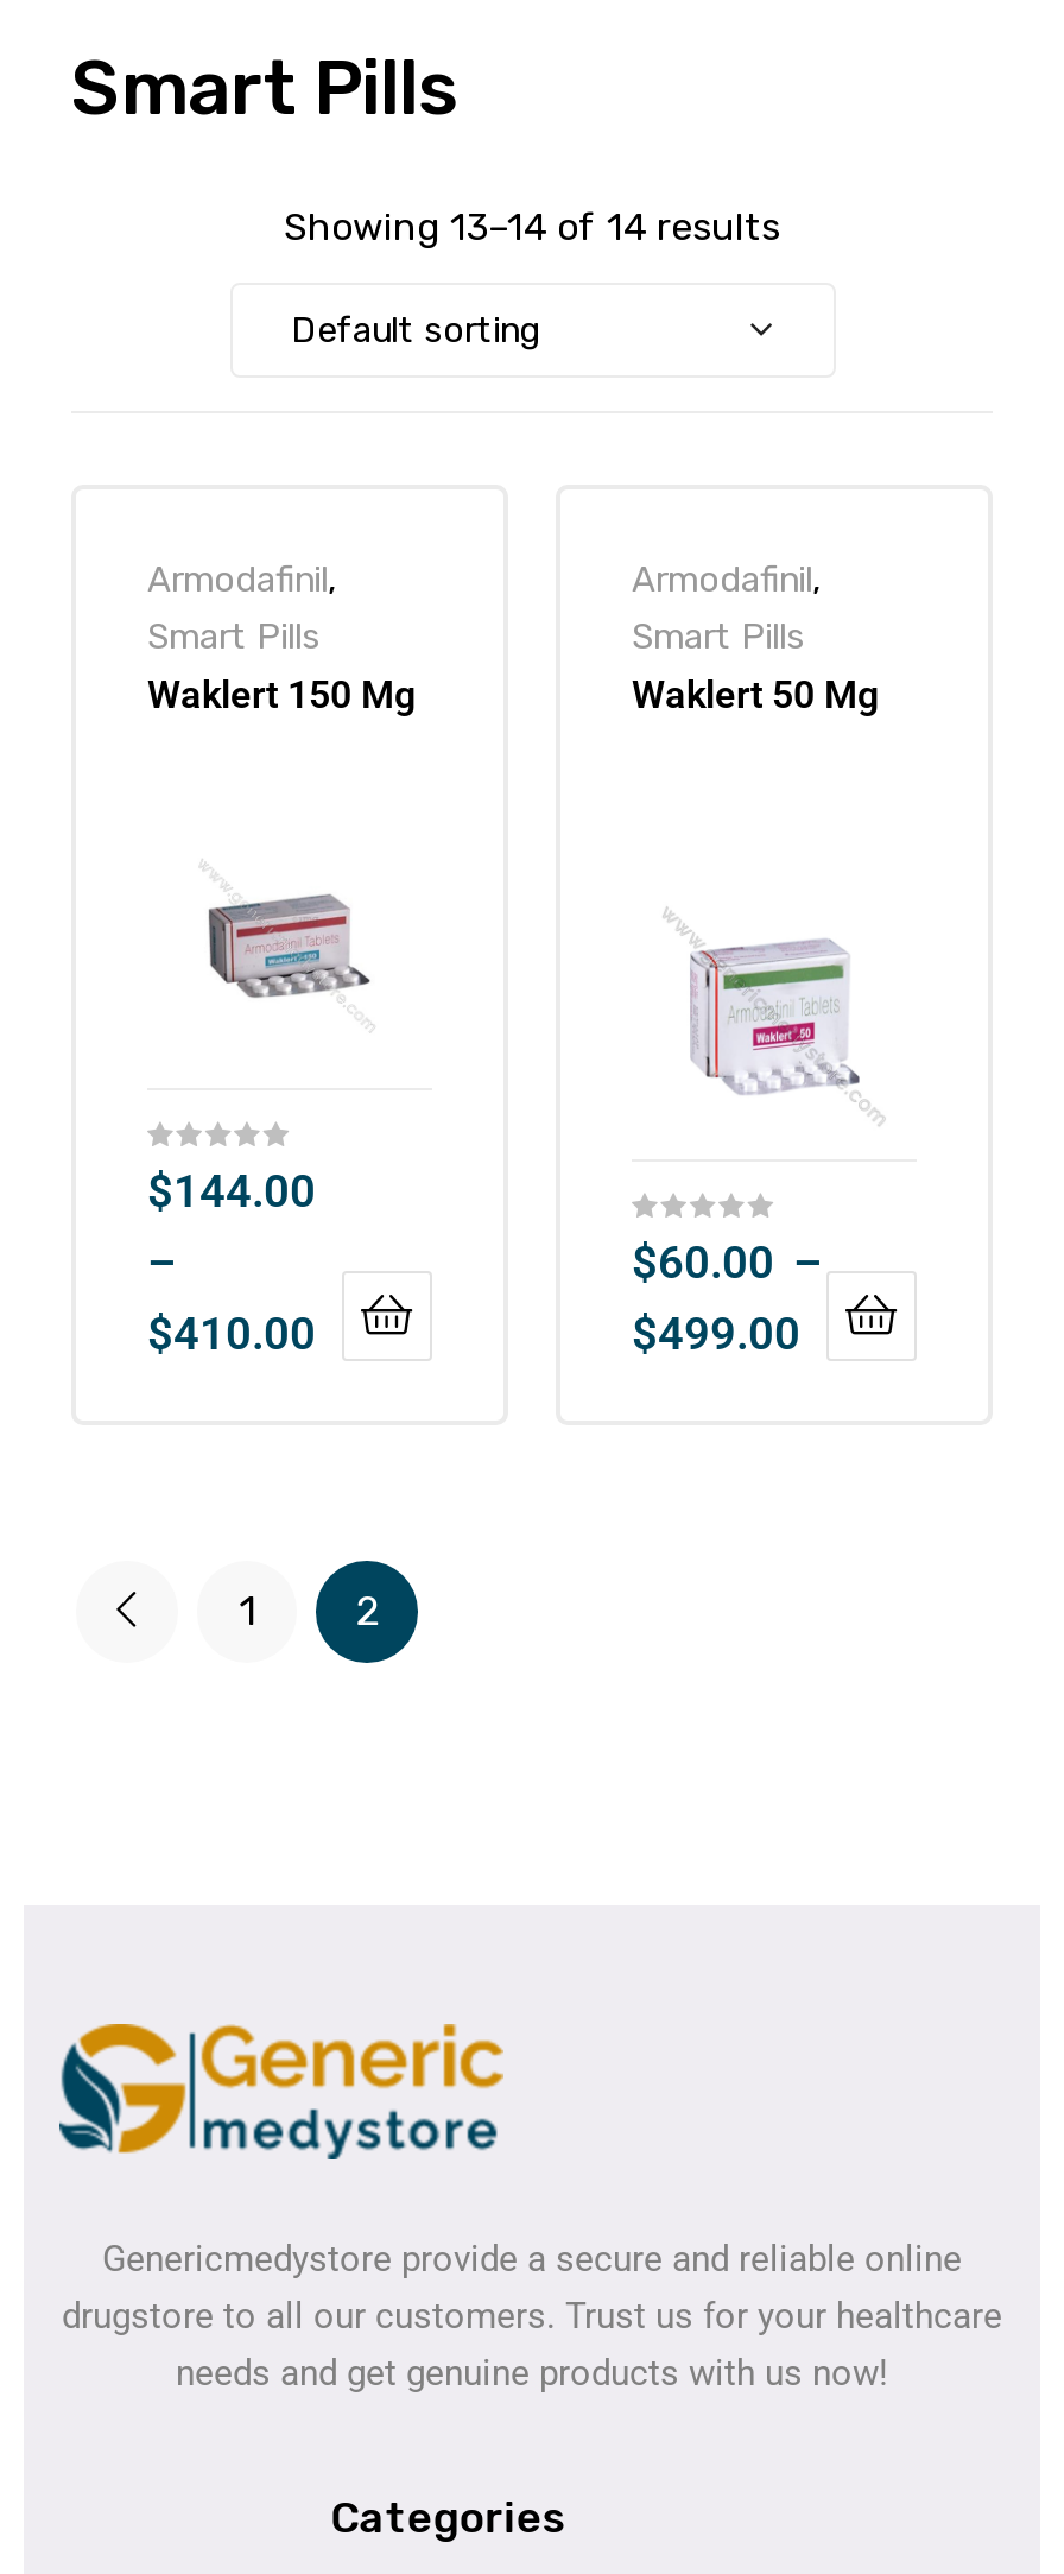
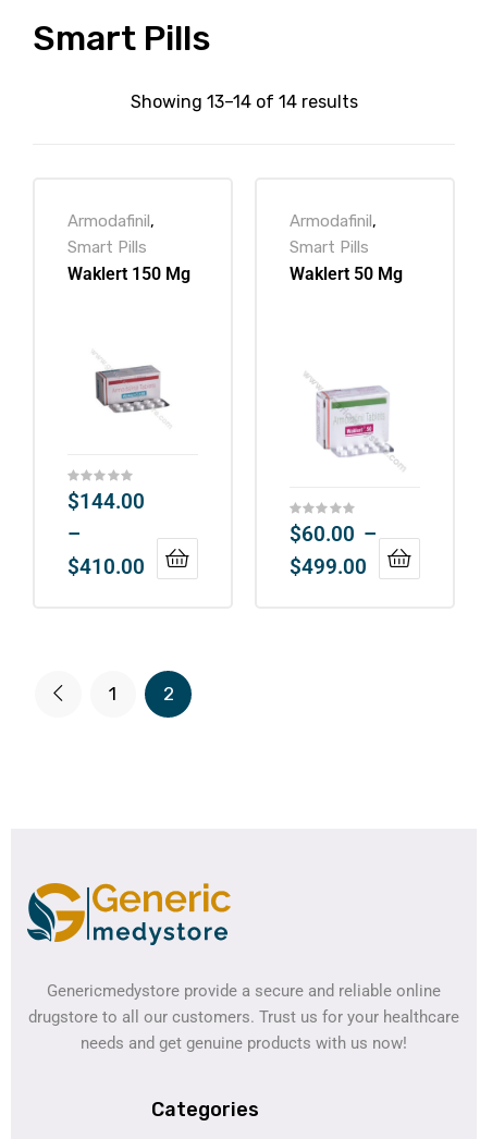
[291,309,540,352] Default sorting -> none

